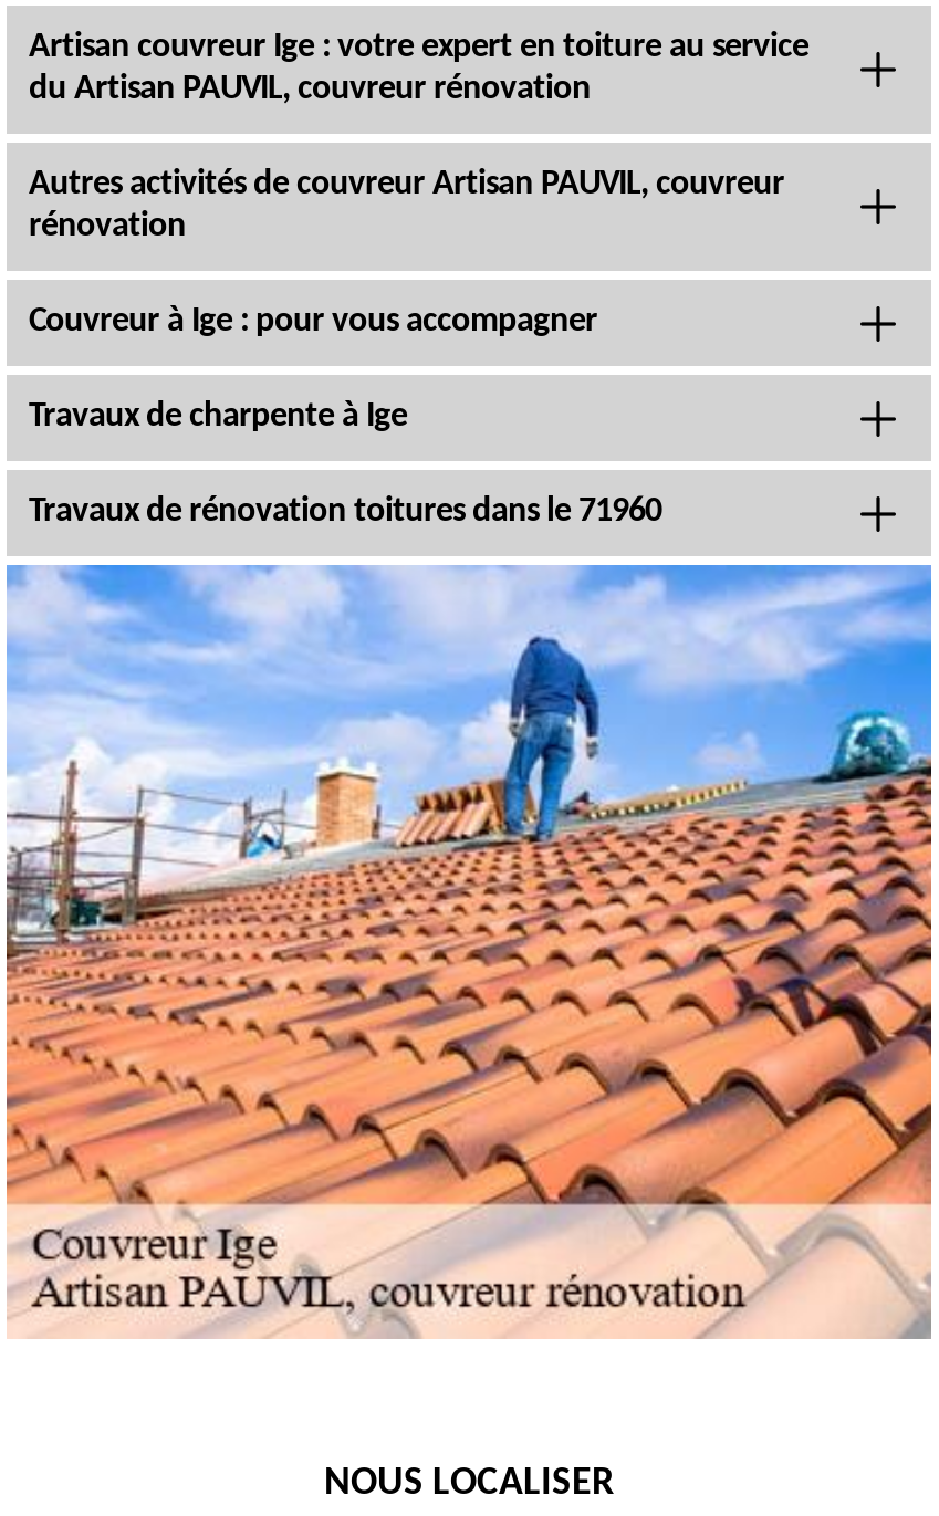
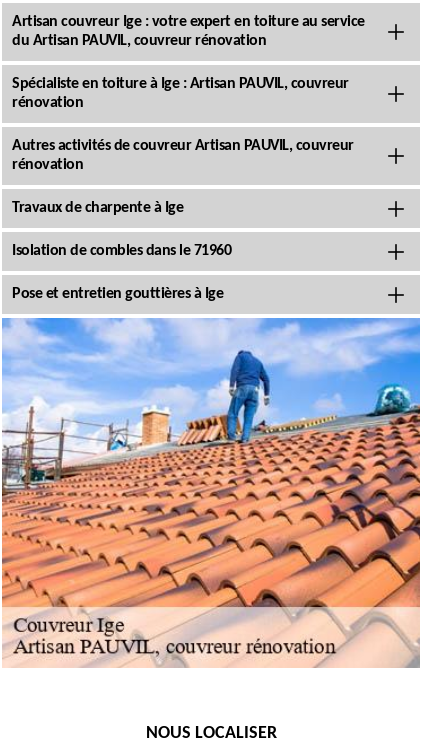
none -> [12,76,348,111] Spécialiste en toiture à Ige : Artisan PAUVIL, couvreur | rénovation
[29,304,597,339] Couvreur à Ige : pour vous accompagner -> none
[29,494,661,530] Travaux de rénovation toitures dans le 71960 -> [12,243,231,302] Isolation de combles dans le 71960 | Pose et entretien gouttières à Ige

